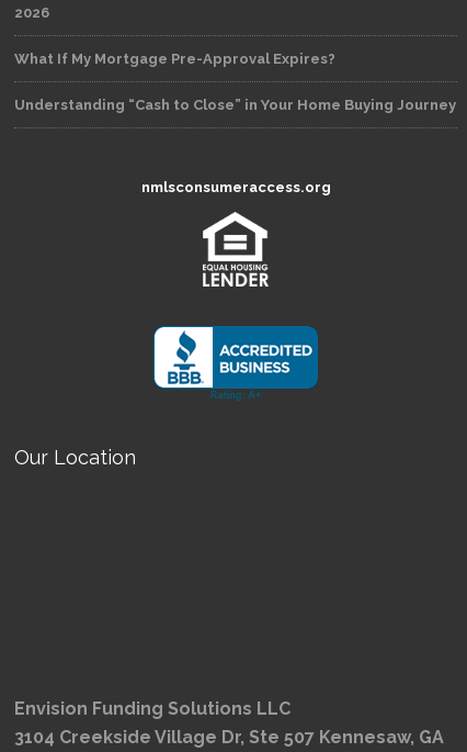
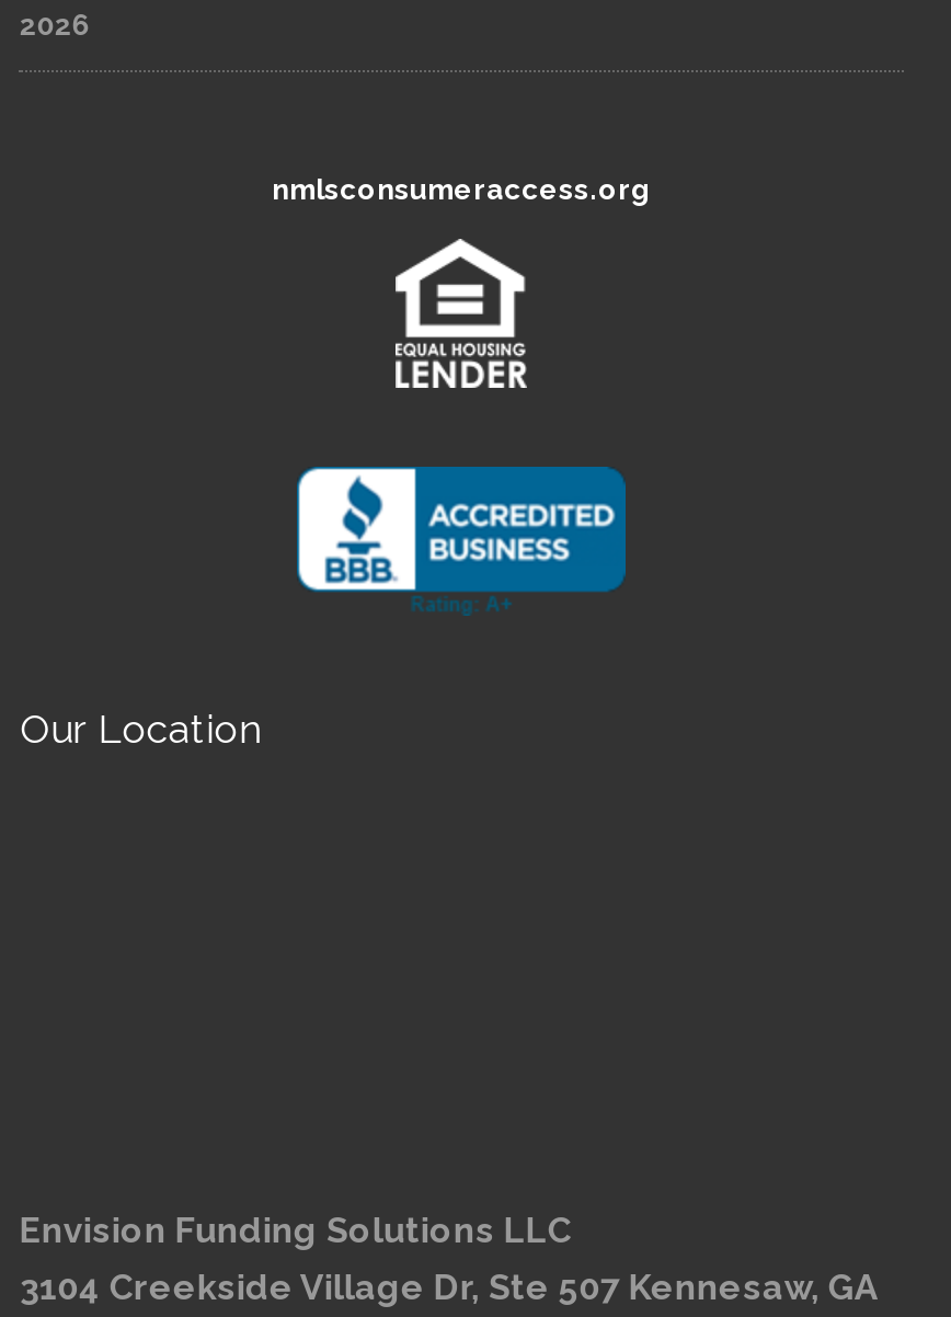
[15,50,456,113] What If My Mortgage Pre-Approval Expires? | Understanding “Cash to Close” in Your Home Buying Journey -> none

